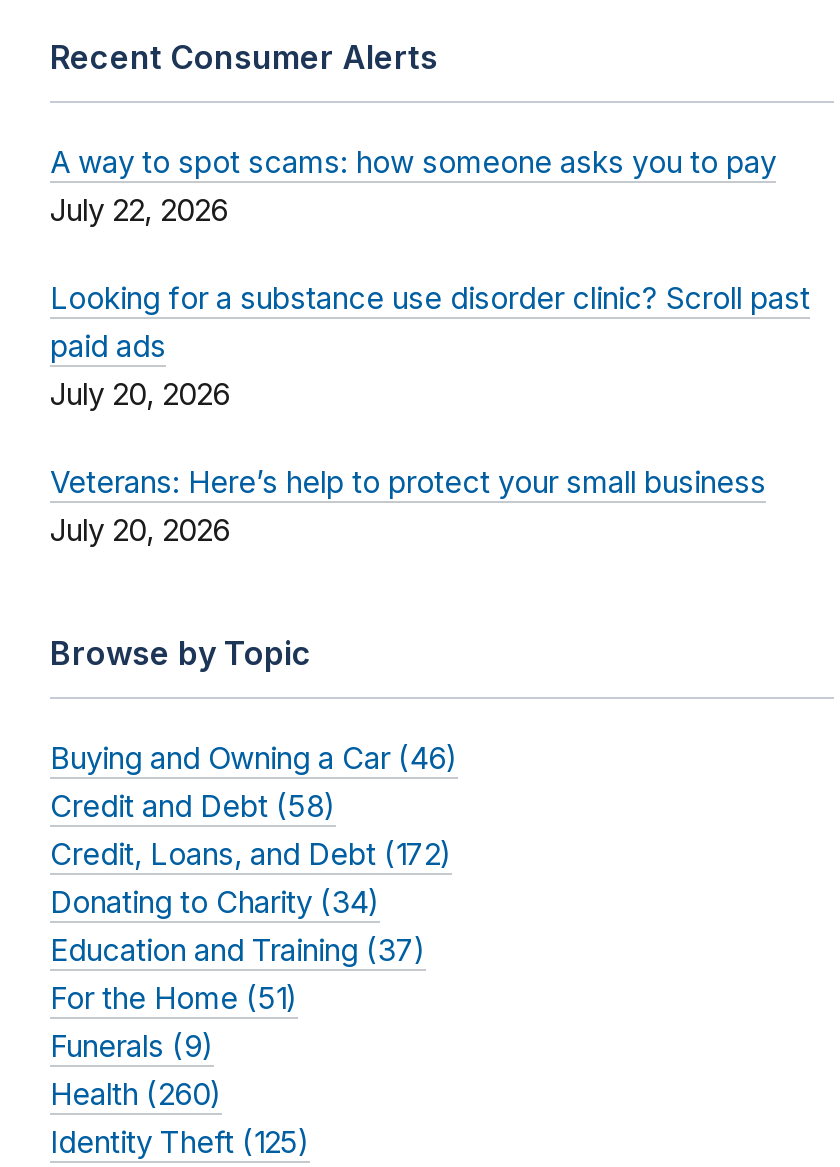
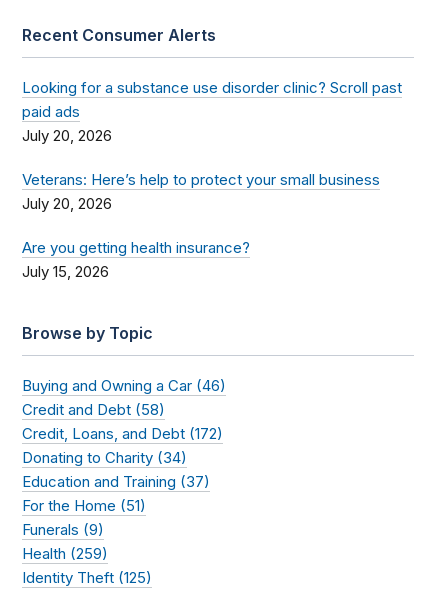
[50,143,776,229] A way to spot scams: how someone asks you to pay | July 22, 2026 -> none
moved [50,279,810,549] -> [22,78,402,213]: Looking for a substance use disorder clinic? Scroll past | paid ads | July 20, 2026 | Veterans: Here’s help to protect your small business | July 20, 2026
none -> [22,238,250,281] Are you getting health insurance? | July 15, 2026
[50,1075,222,1113] Health (260) -> [22,544,108,563] Health (259)

